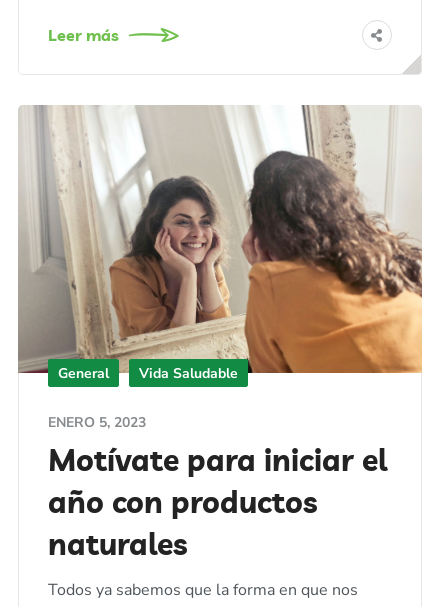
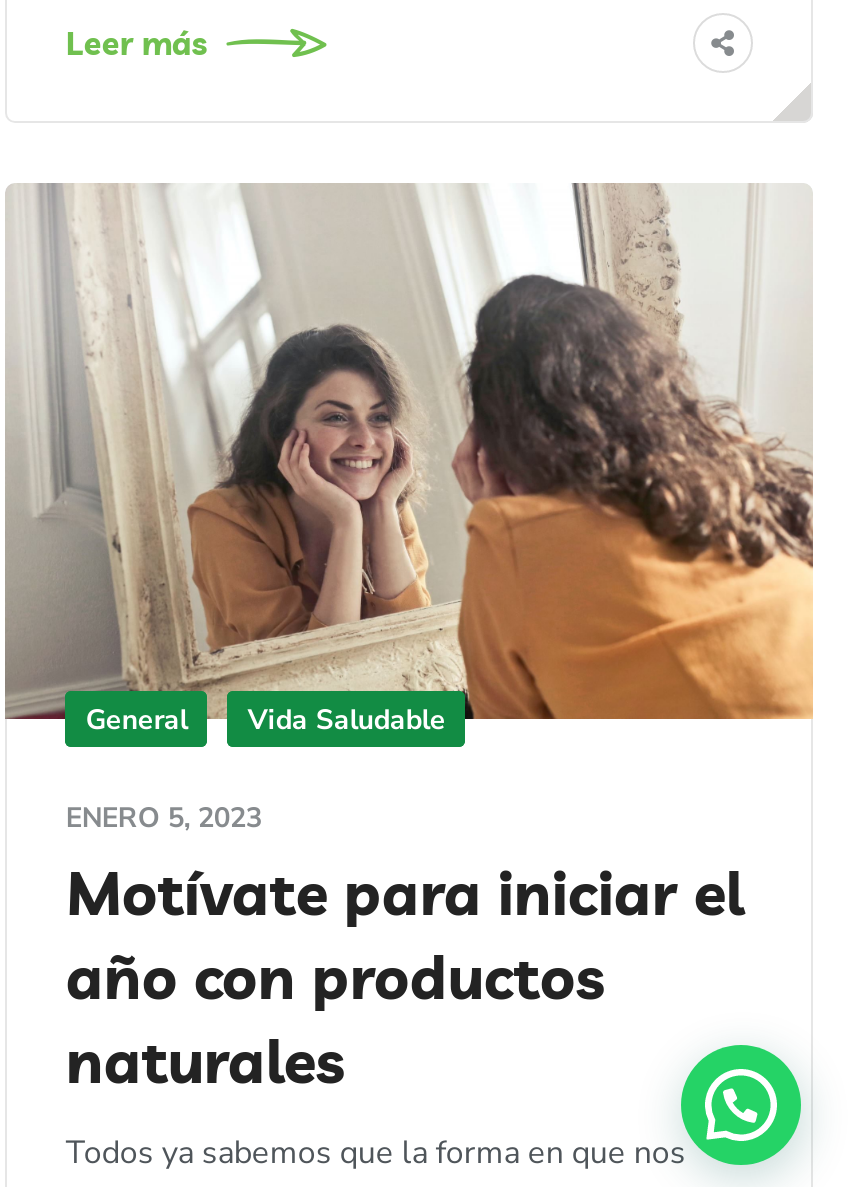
none -> [677,1043,805,1175] [image]

